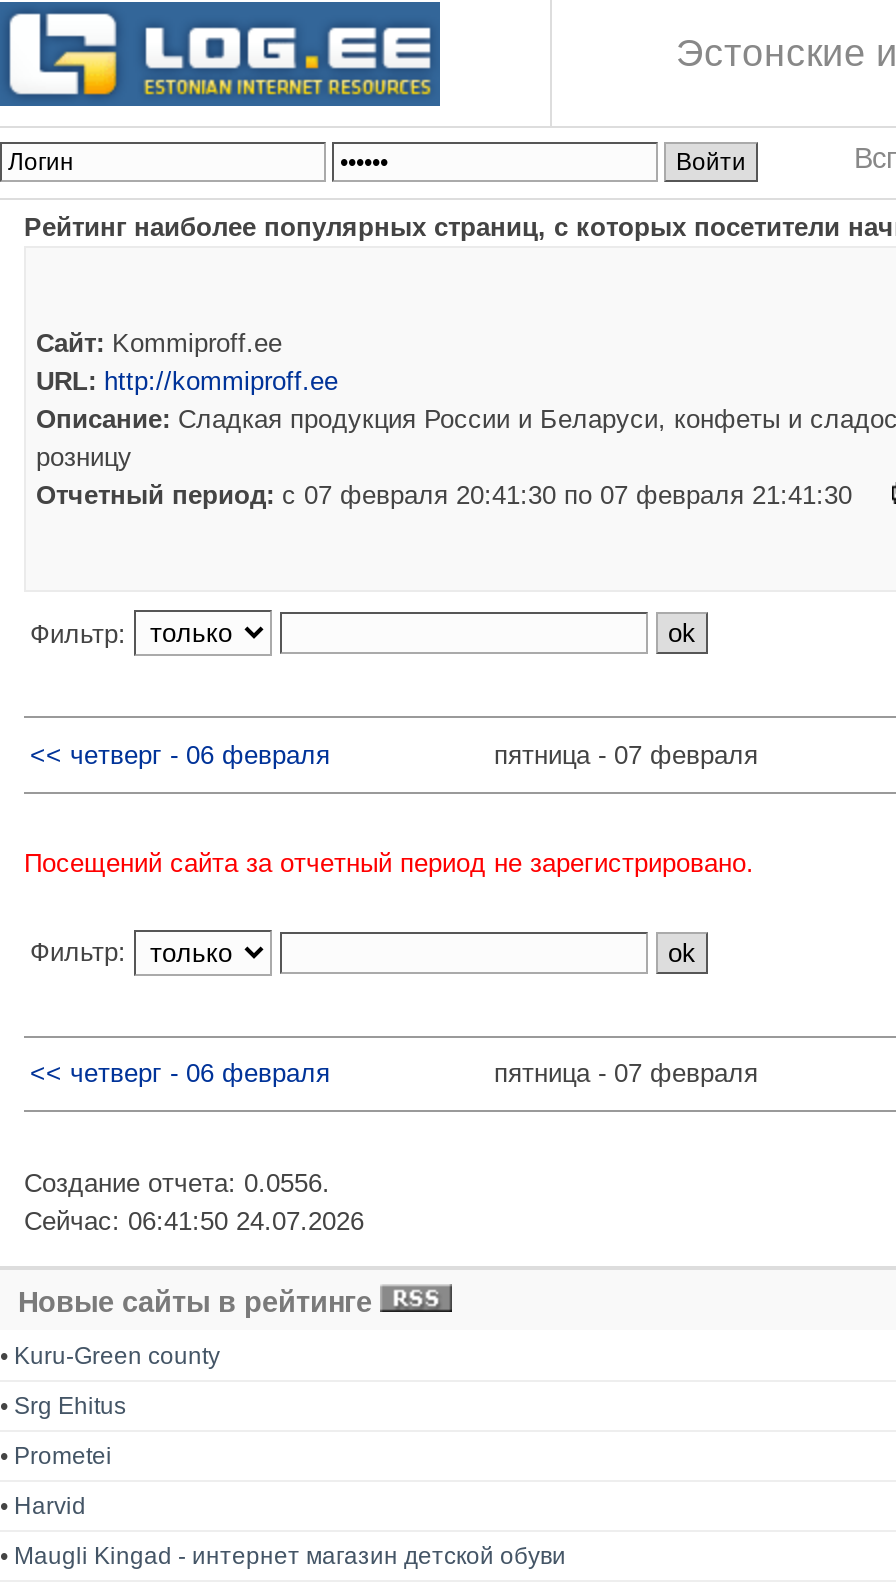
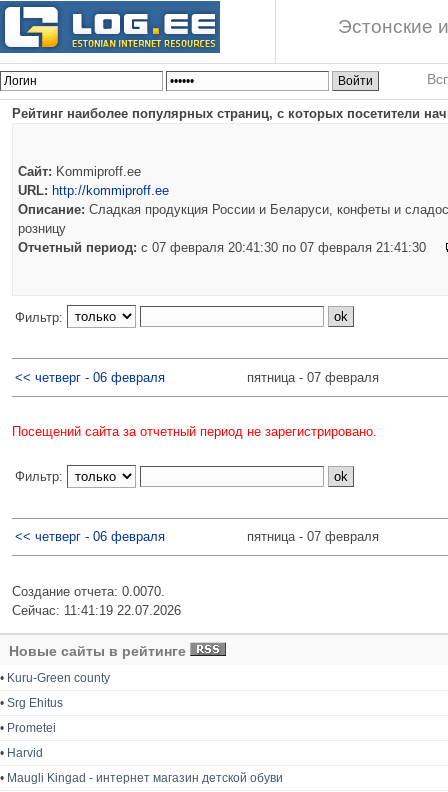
[24,1167,330,1197] Создание отчета: 0.0556. -> [12,583,165,598] Создание отчета: 0.0070.
[24,1205,364,1235] Сейчас: 06:41:50 24.07.2026 -> [12,602,181,617] Сейчас: 11:41:19 22.07.2026

